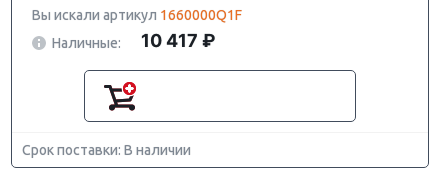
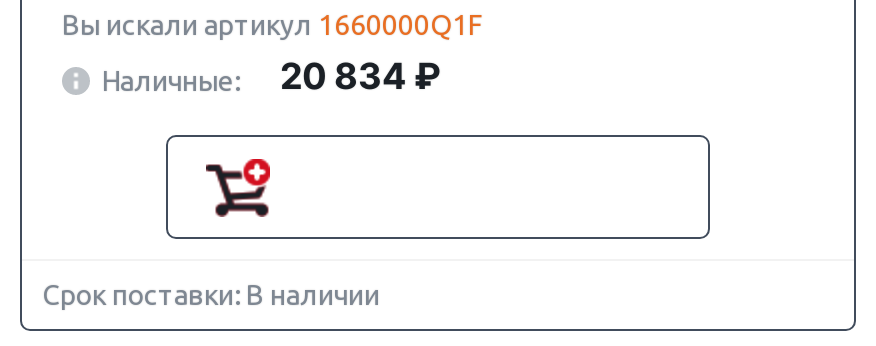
[52,30,215,51] Наличные: 10 417 ₽ -> [102,55,440,97] Наличные: 20 834 ₽

